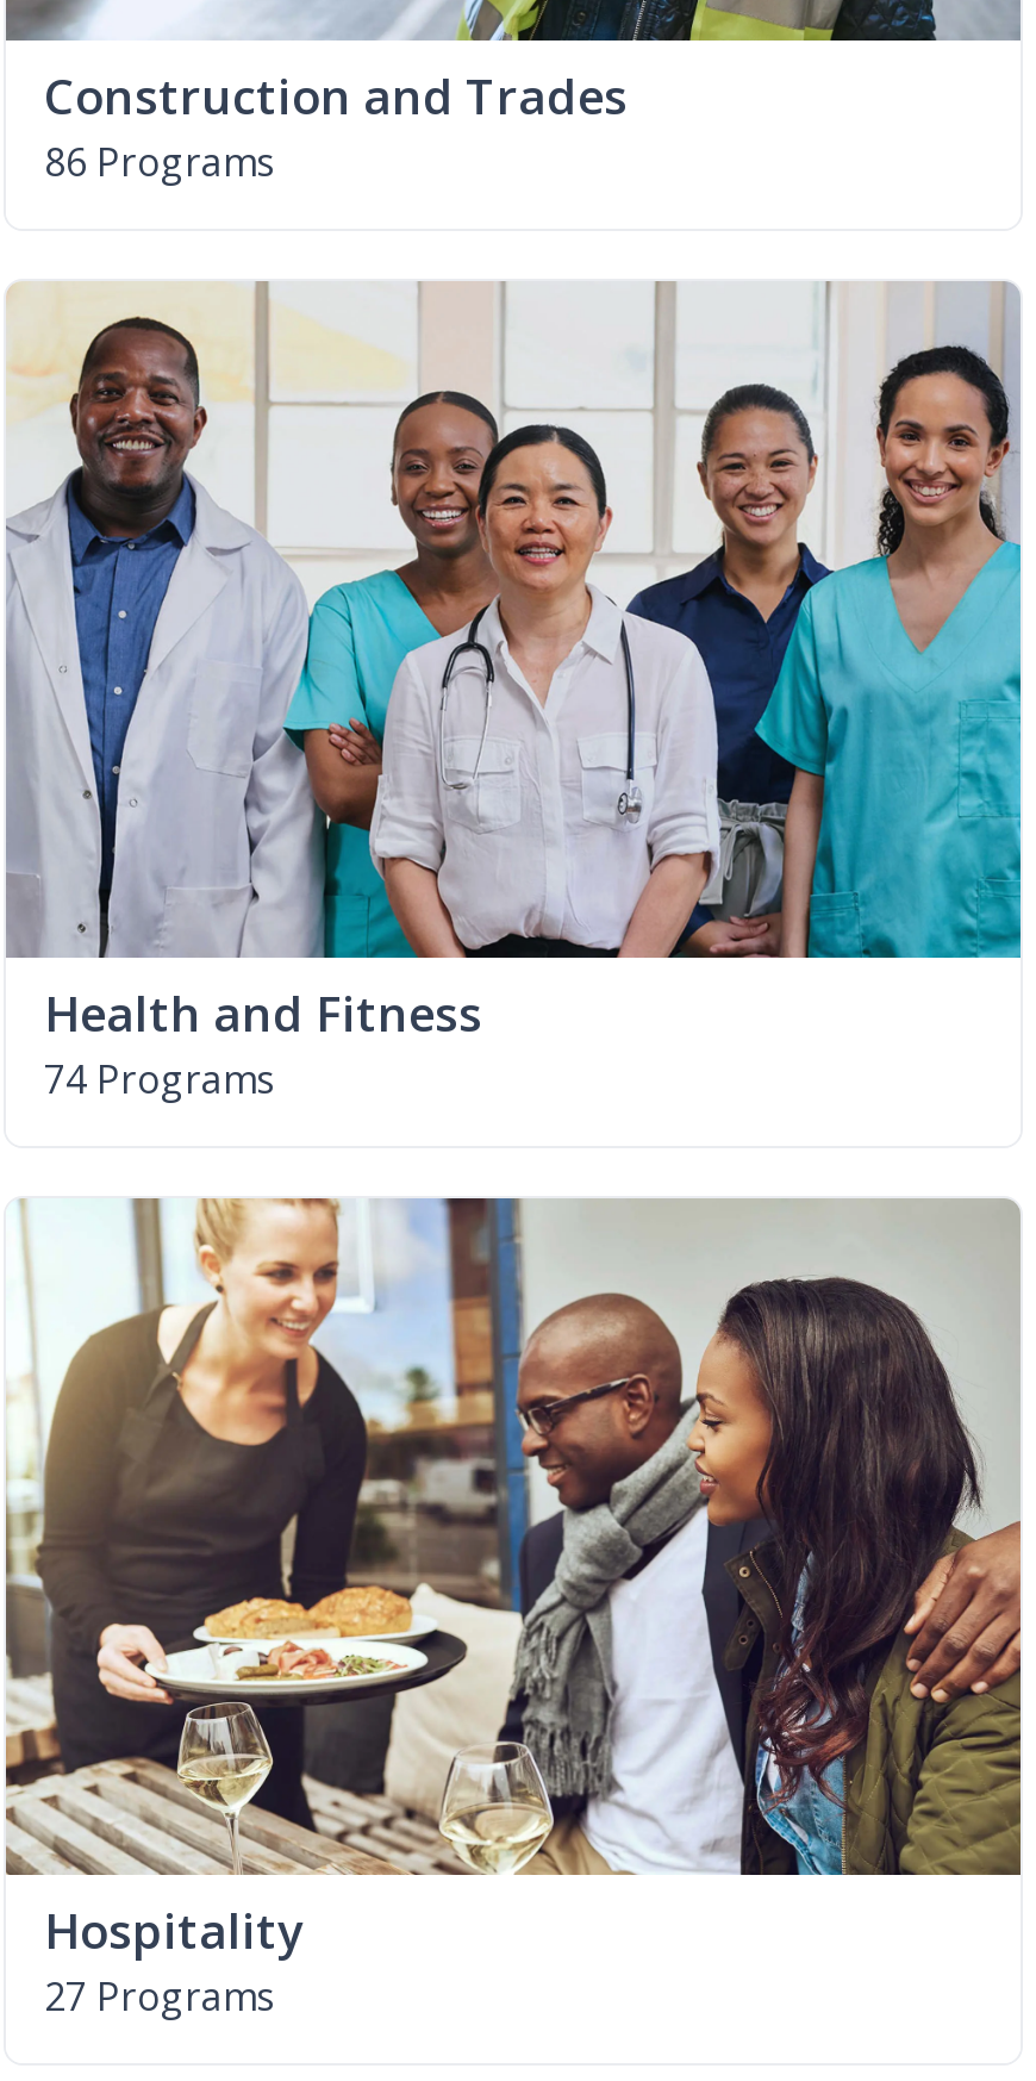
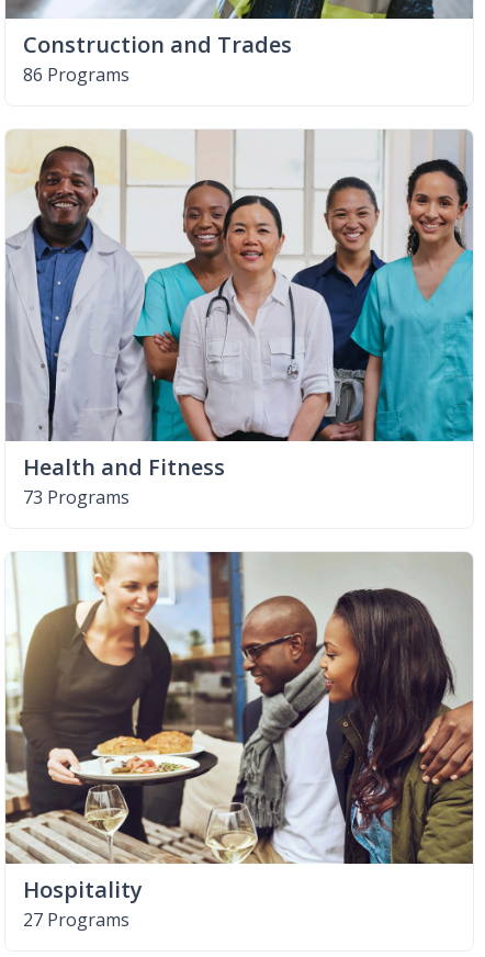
[44,1054,275,1106] 74 Programs -> [23,485,129,510] 73 Programs

